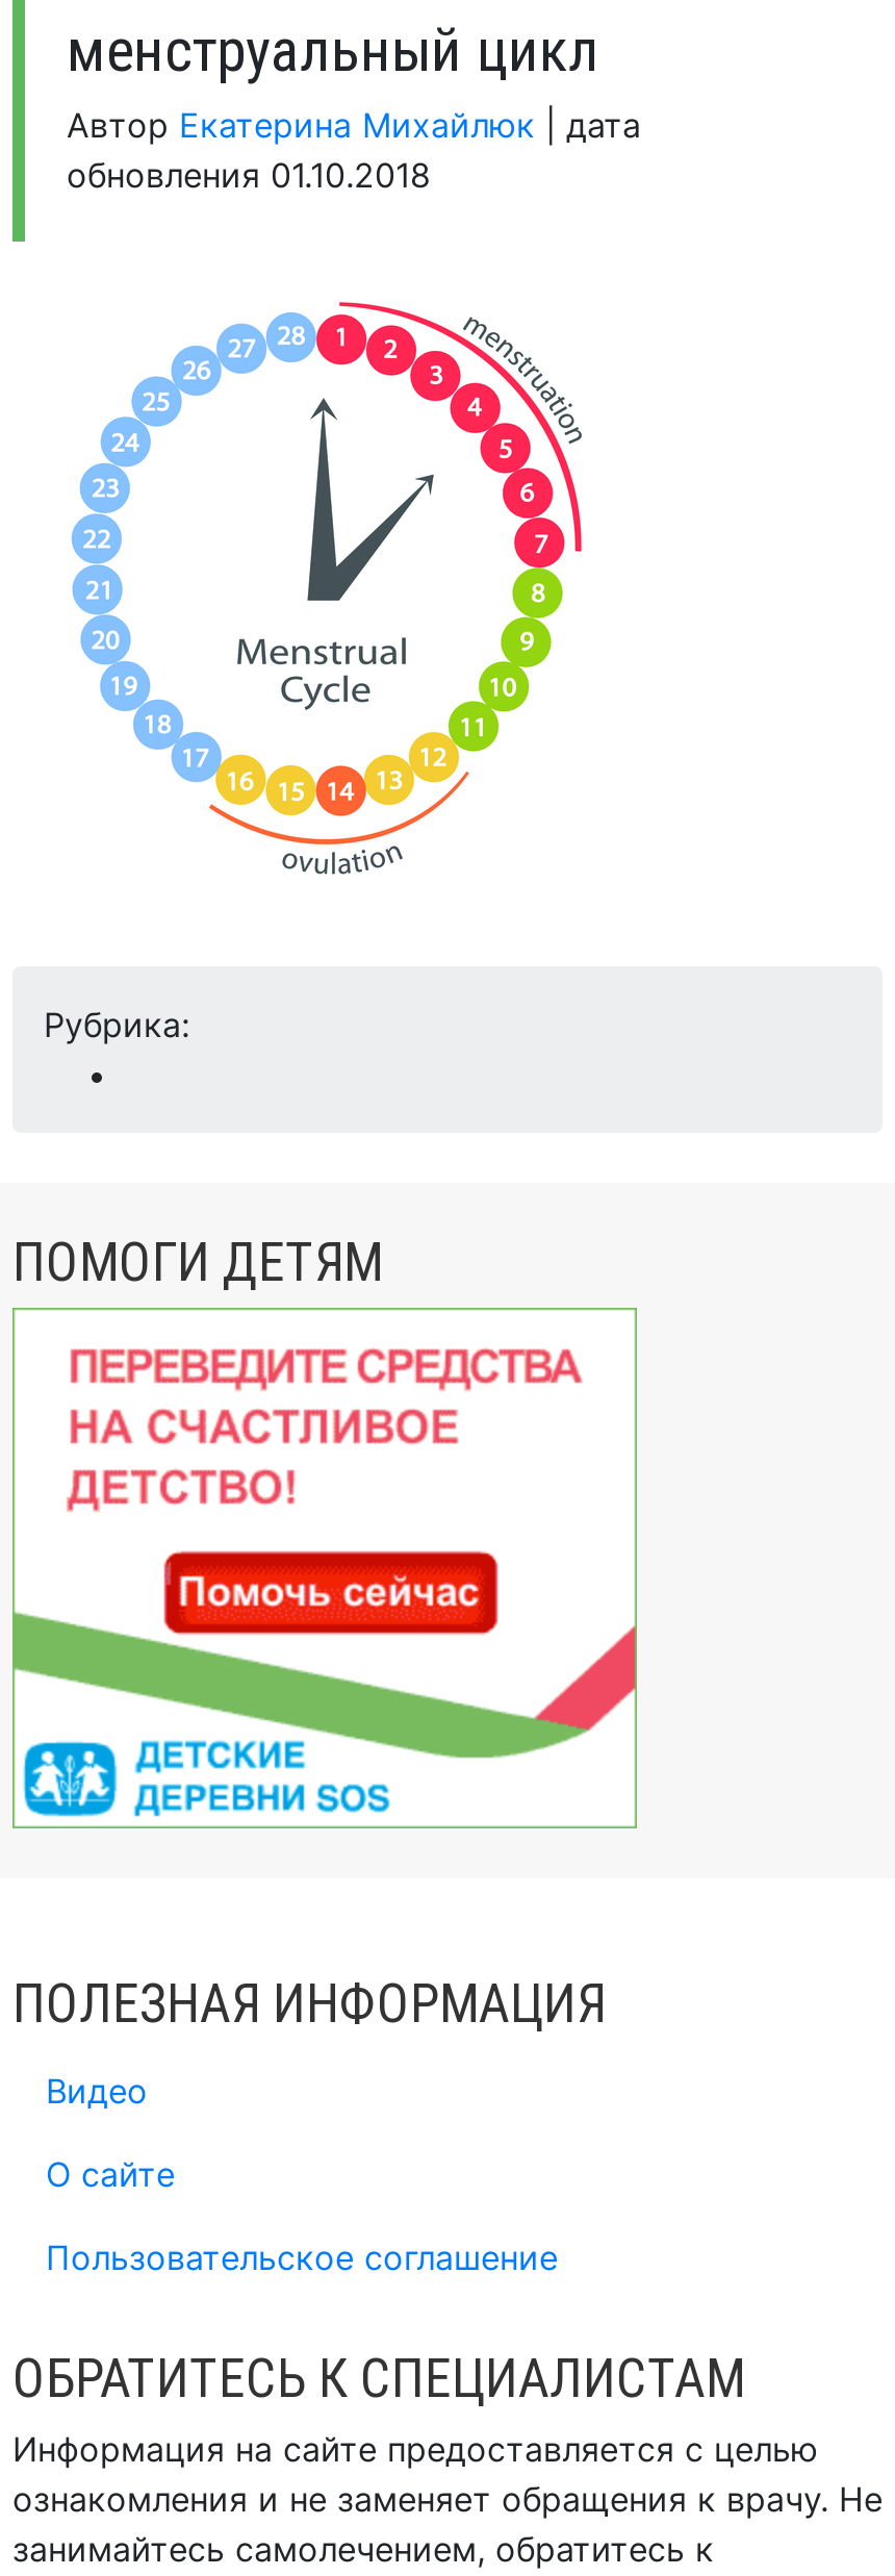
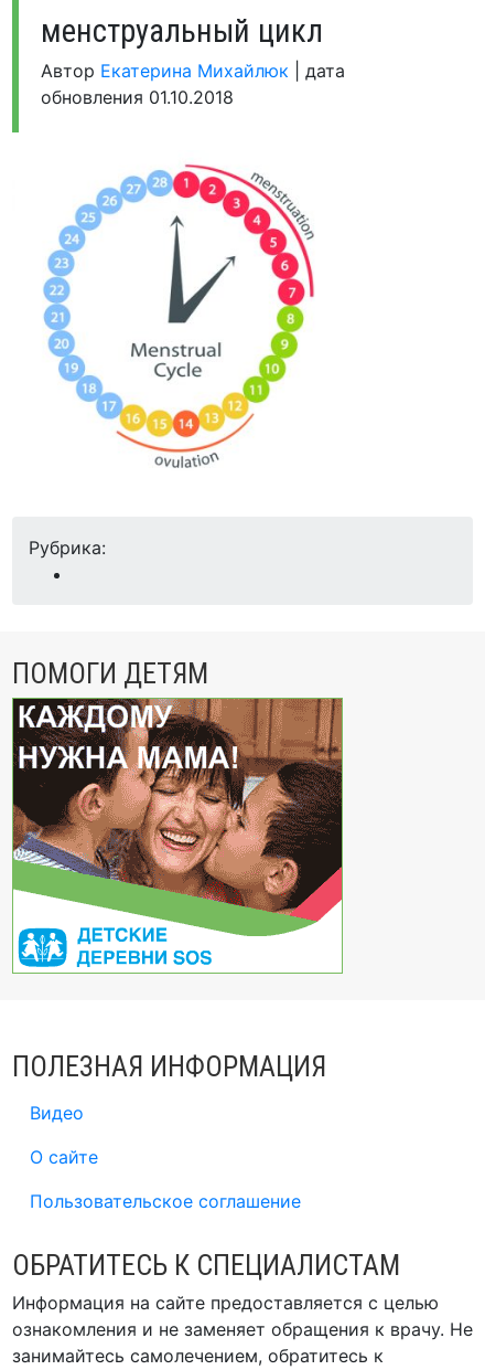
[15,1310,637,1720] [image] -> [12,698,343,915] [image]

